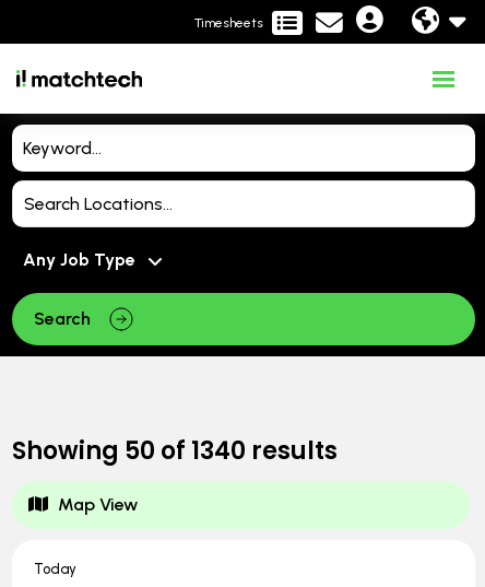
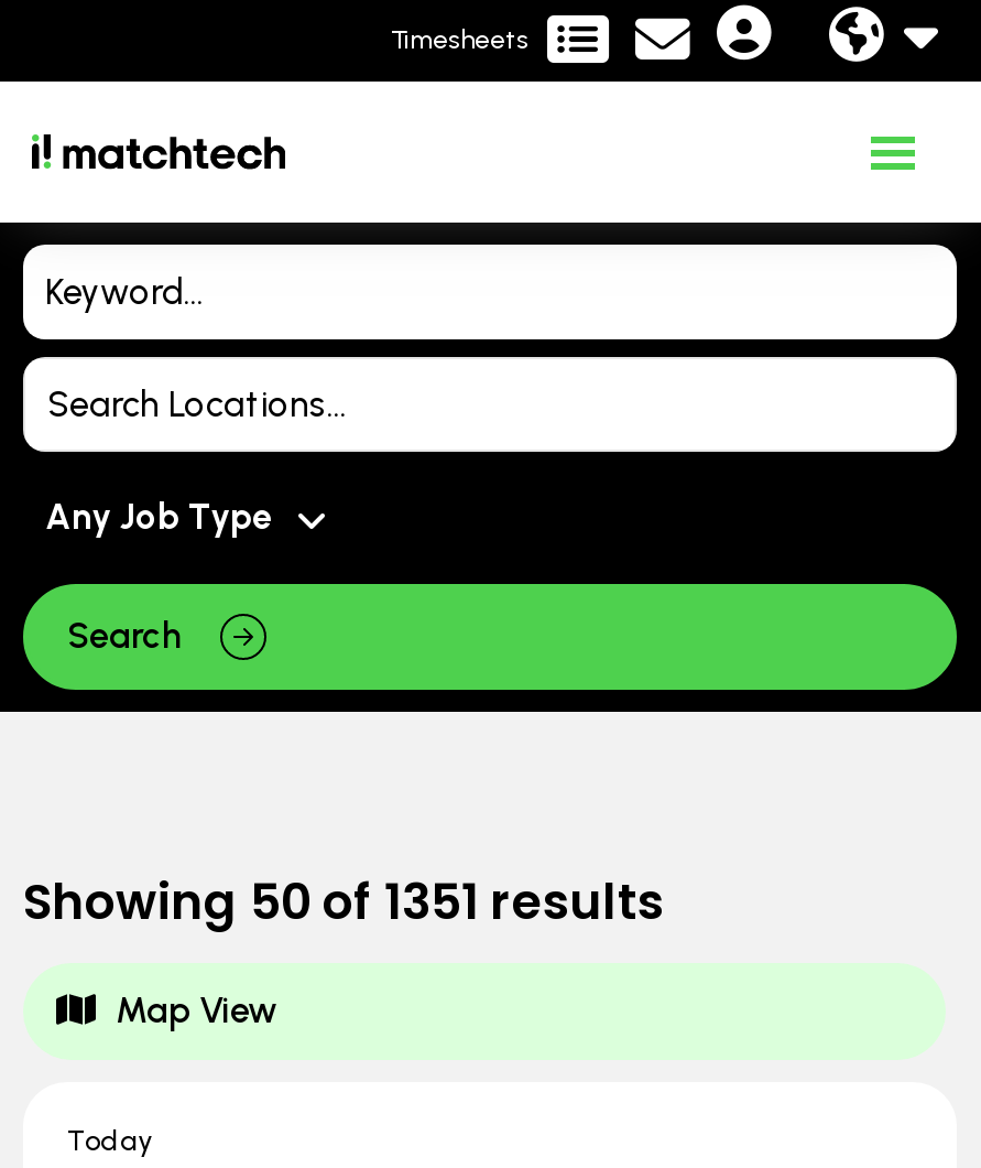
[12,434,338,468] Showing 50 of 1340 results -> [23,868,664,937] Showing 50 of 1351 results

